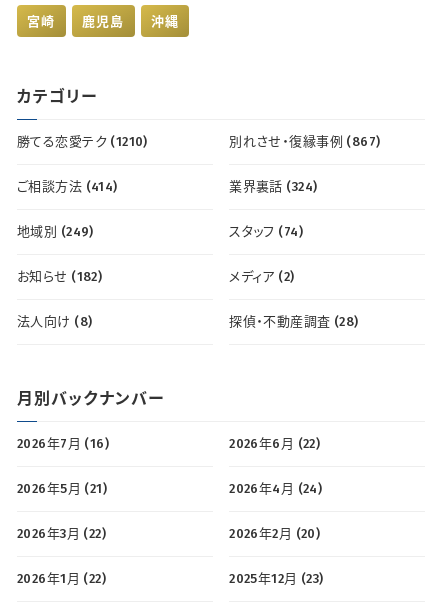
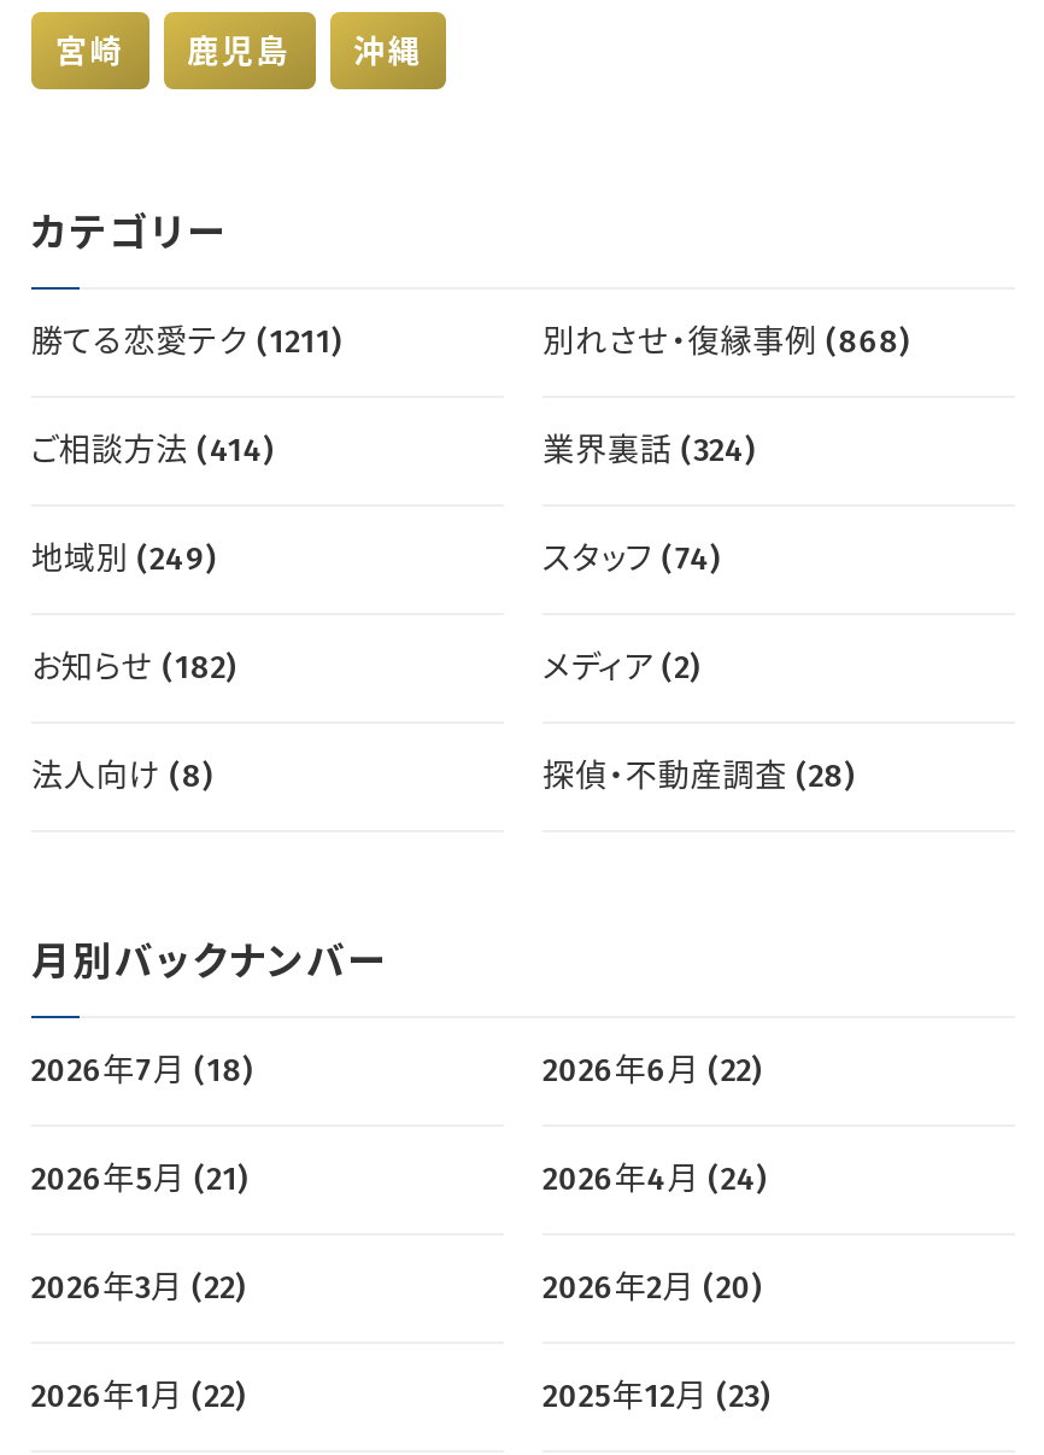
[17,134,148,149] 勝てる恋愛テク (1210) -> [31,324,342,360] 勝てる恋愛テク (1211)
[229,134,380,149] 別れさせ・復縁事例 (867) -> [543,324,910,360] 別れさせ・復縁事例 (868)
[17,436,109,451] 2026年7月 (16) -> [31,1053,253,1089] 2026年7月 (18)

